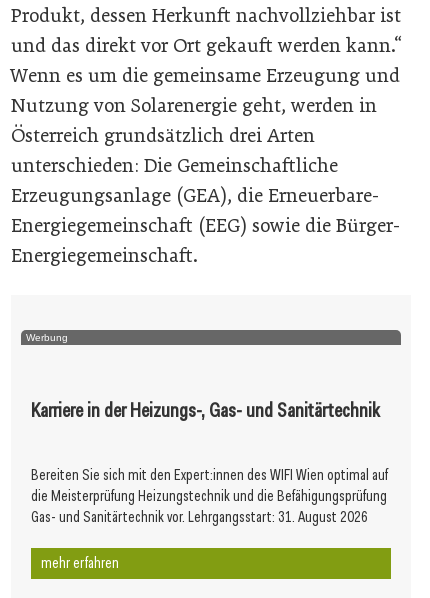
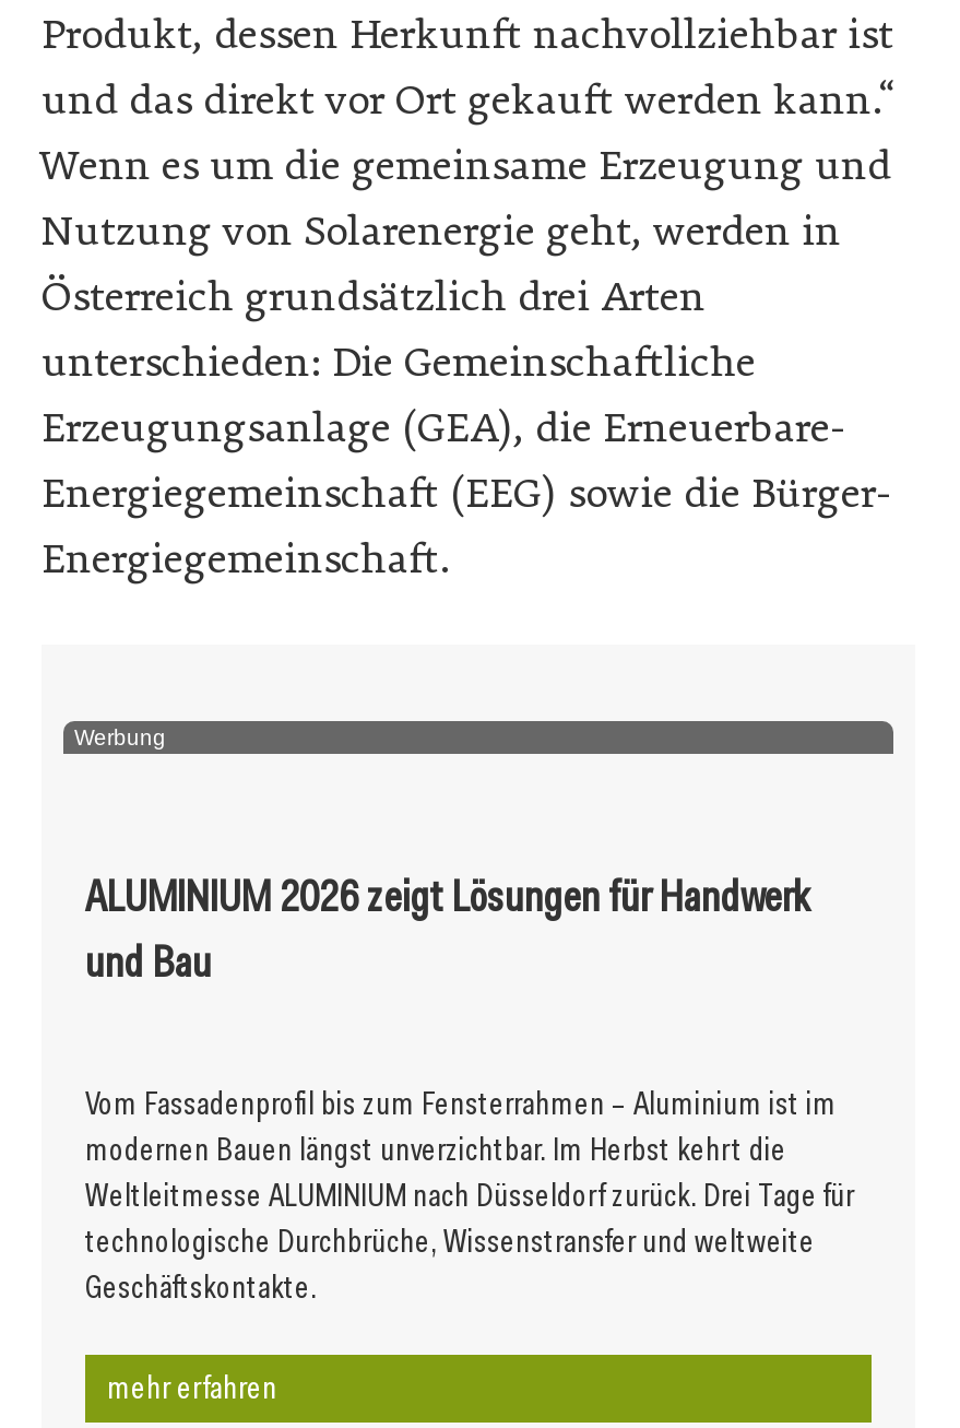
[31,397,380,423] Karriere in der Heizungs-, Gas- und Sanitärtechnik -> [85,868,810,990] ALUMINIUM 2026 zeigt Lösungen für Handwerk | und Bau
[31,465,388,527] Bereiten Sie sich mit den Expert:innen des WIFI Wien optimal auf | die Meisterprüfung Heizungstechnik und die Befähigungsprüfung | Gas- und Sanitärtechnik vor. Lehrgangsstart: 31. August 2026 -> [85,1082,854,1309] Vom Fassadenprofil bis zum Fensterrahmen – Aluminium ist im | modernen Bauen längst unverzichtbar. Im Herbst kehrt die | Weltleitmesse ALUMINIUM nach Düsseldorf zurück. Drei Tage für | technologische Durchbrüche, Wissenstransfer und weltweite | Geschäftskontakte.

